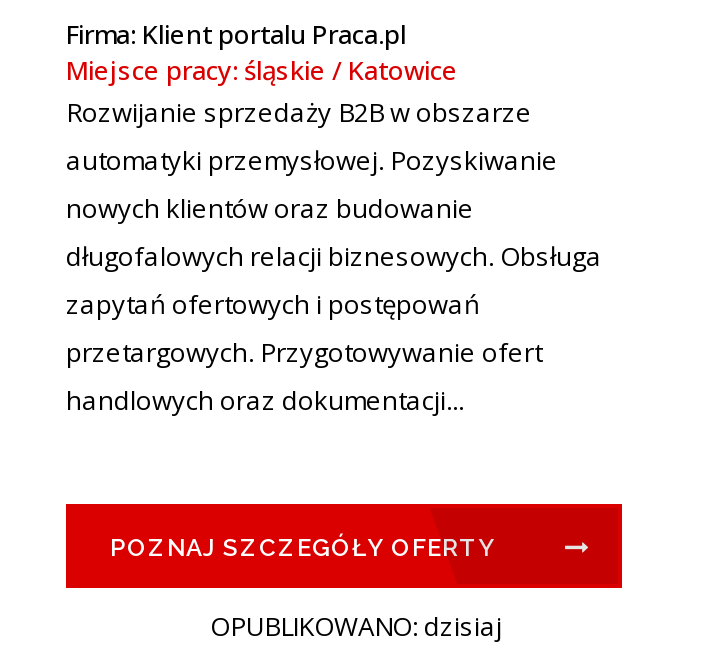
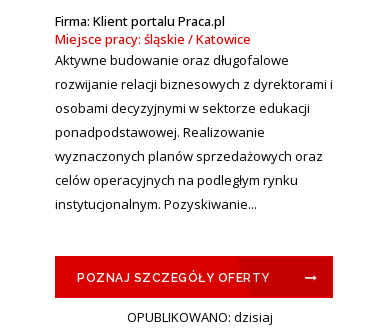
[66,94,602,418] Rozwijanie sprzedaży B2B w obszarze | automatyki przemysłowej. Pozyskiwanie | nowych klientów oraz budowanie | długofalowych relacji biznesowych. Obsługa | zapytań ofertowych i postępowań | przetargowych. Przygotowywanie ofert | handlowych oraz dokumentacji... -> [55,51,333,213] Aktywne budowanie oraz długofalowe | rozwijanie relacji biznesowych z dyrektorami i | osobami decyzyjnymi w sektorze edukacji | ponadpodstawowej. Realizowanie | wyznaczonych planów sprzedażowych oraz | celów operacyjnych na podległym rynku | instytucjonalnym. Pozyskiwanie...

